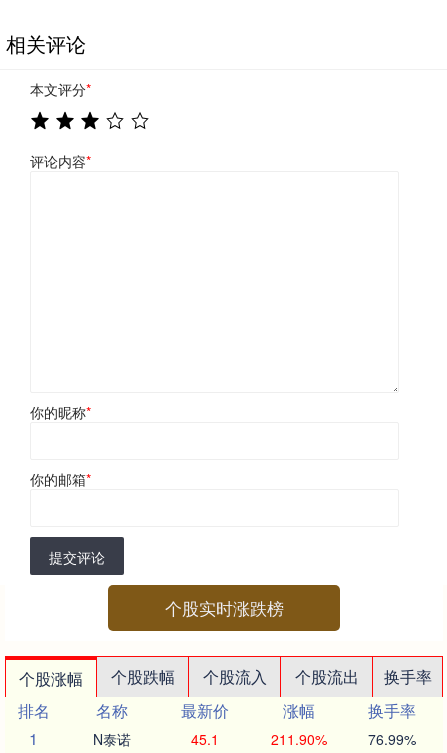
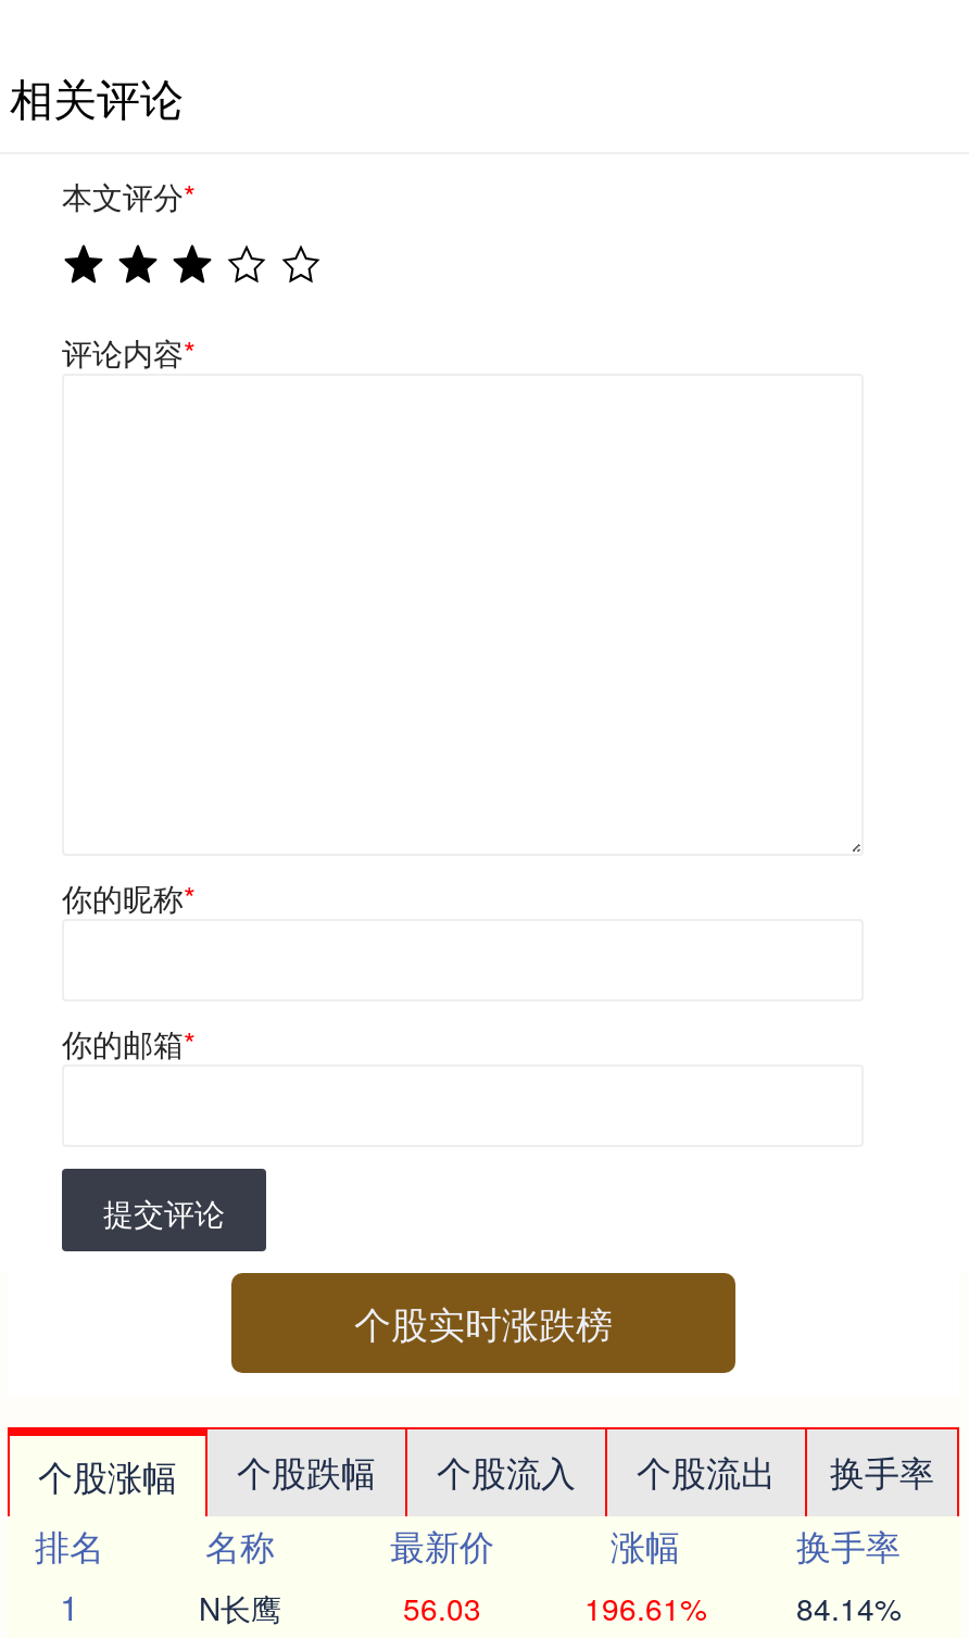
[93,729,131,749] N泰诺 -> [199,1587,281,1630] N长鹰
[191,729,219,749] 45.1 -> [403,1587,481,1630] 56.03
[270,729,326,749] 211.90% -> [584,1587,706,1630] 196.61%
[368,729,416,749] 76.99% -> [796,1587,901,1630] 84.14%

